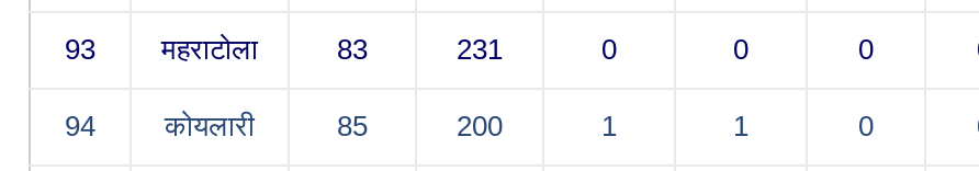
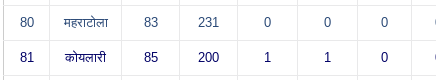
[65,32,258,65] 93 महराटोला -> [19,15,107,30] 80 महराटोला
[65,109,95,142] 94 -> [19,50,33,65] 81

